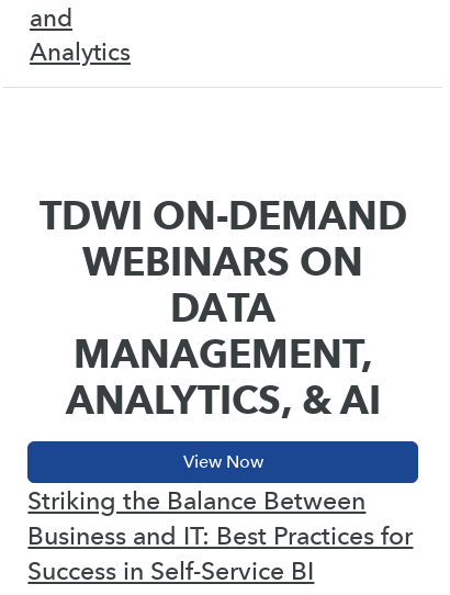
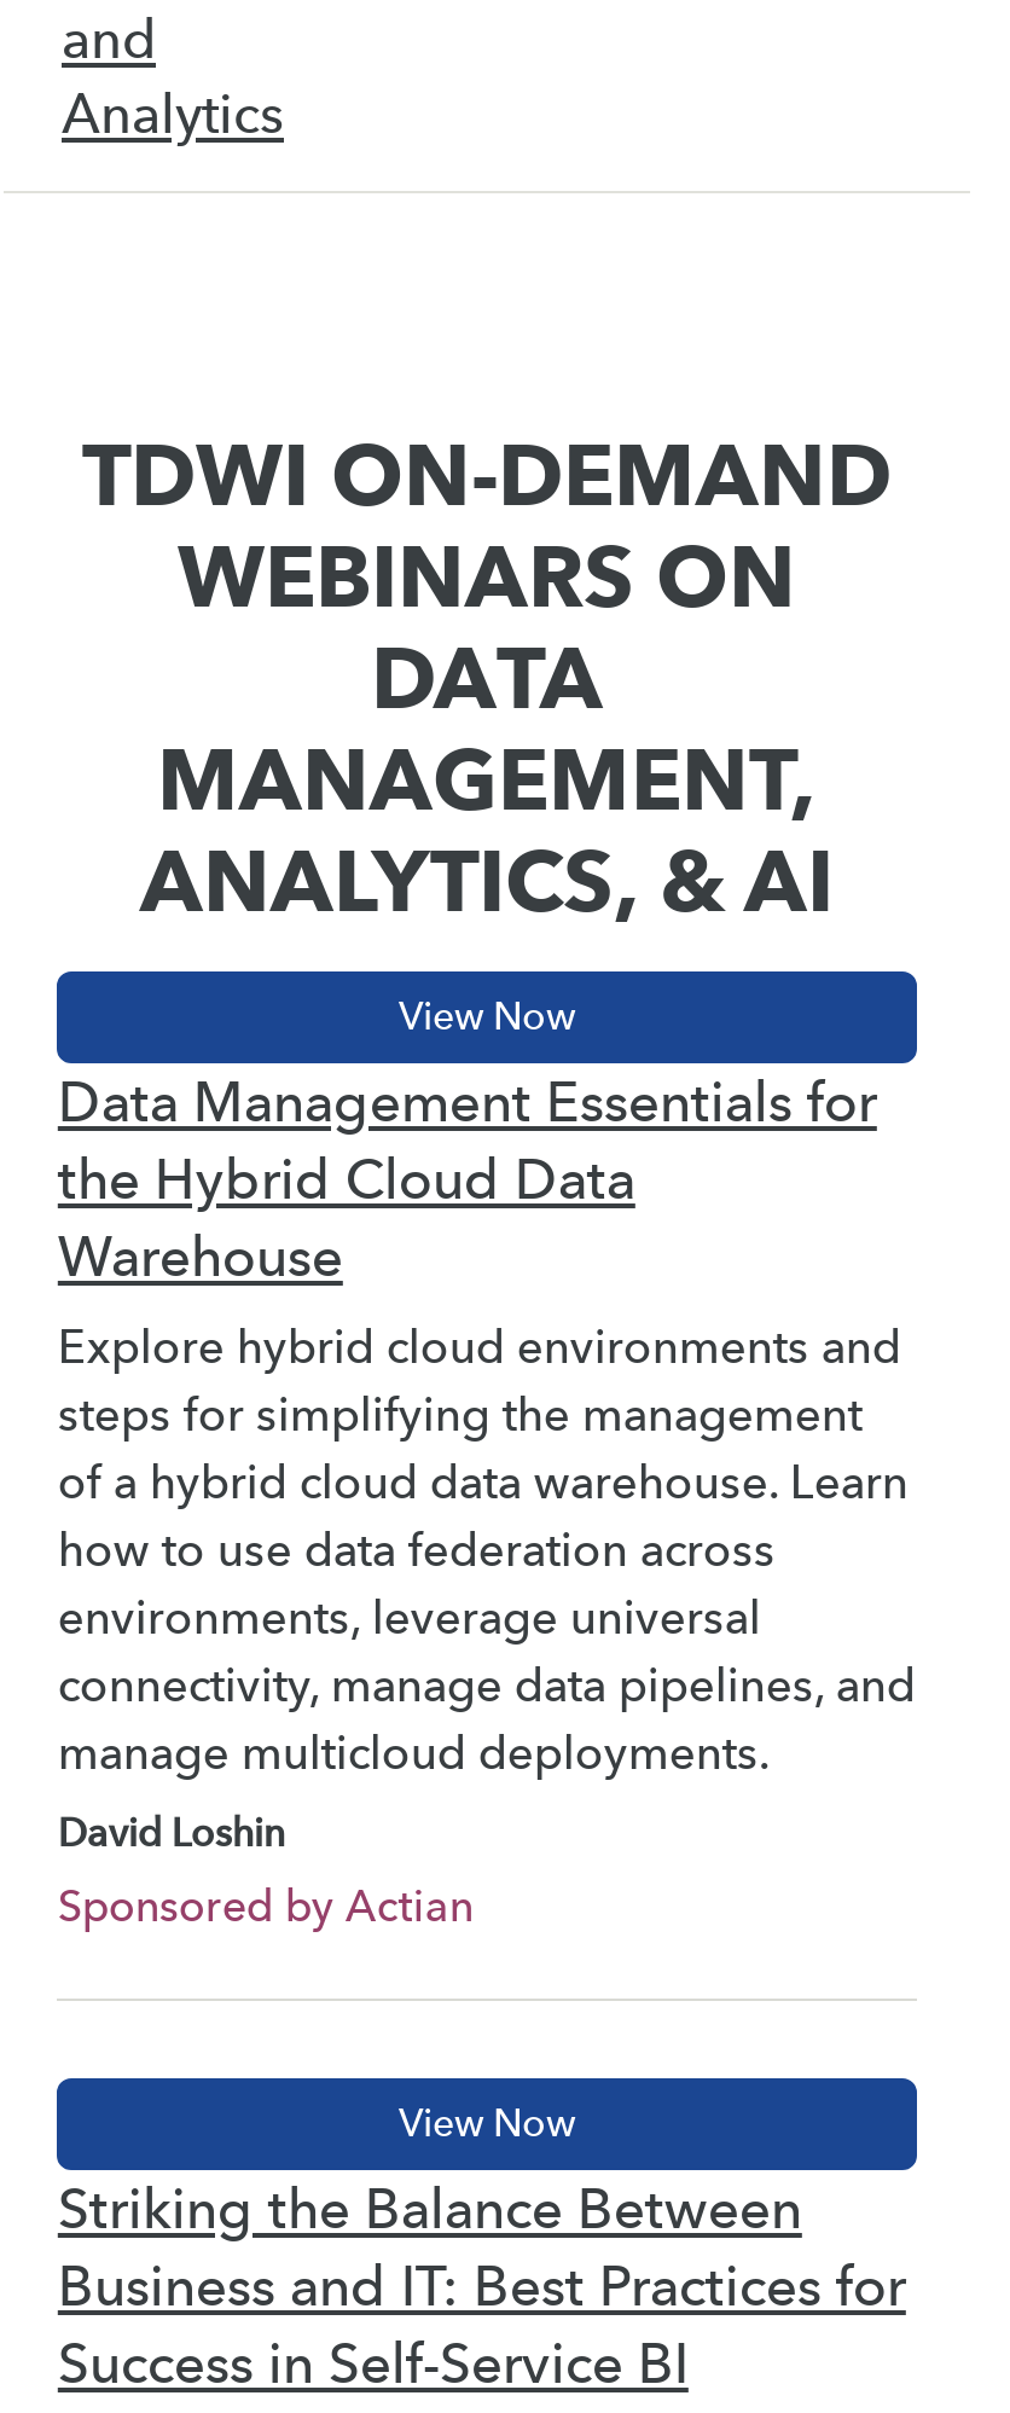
none -> [58,1067,916,1933] Data Management Essentials for | the Hybrid Cloud Data | Warehouse | Explore hybrid cloud environments and | steps for simplifying the management | of a hybrid cloud data warehouse. Learn | how to use data federation across | environments, leverage universal | connectivity, manage data pipelines, and | manage multicloud deployments. | David Loshin | Sponsored by Actian

